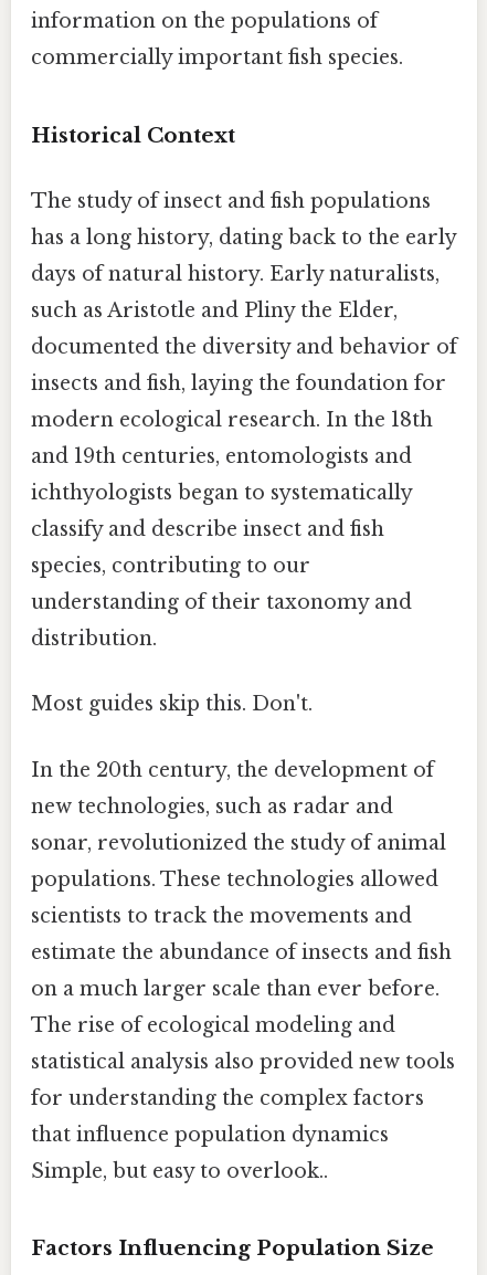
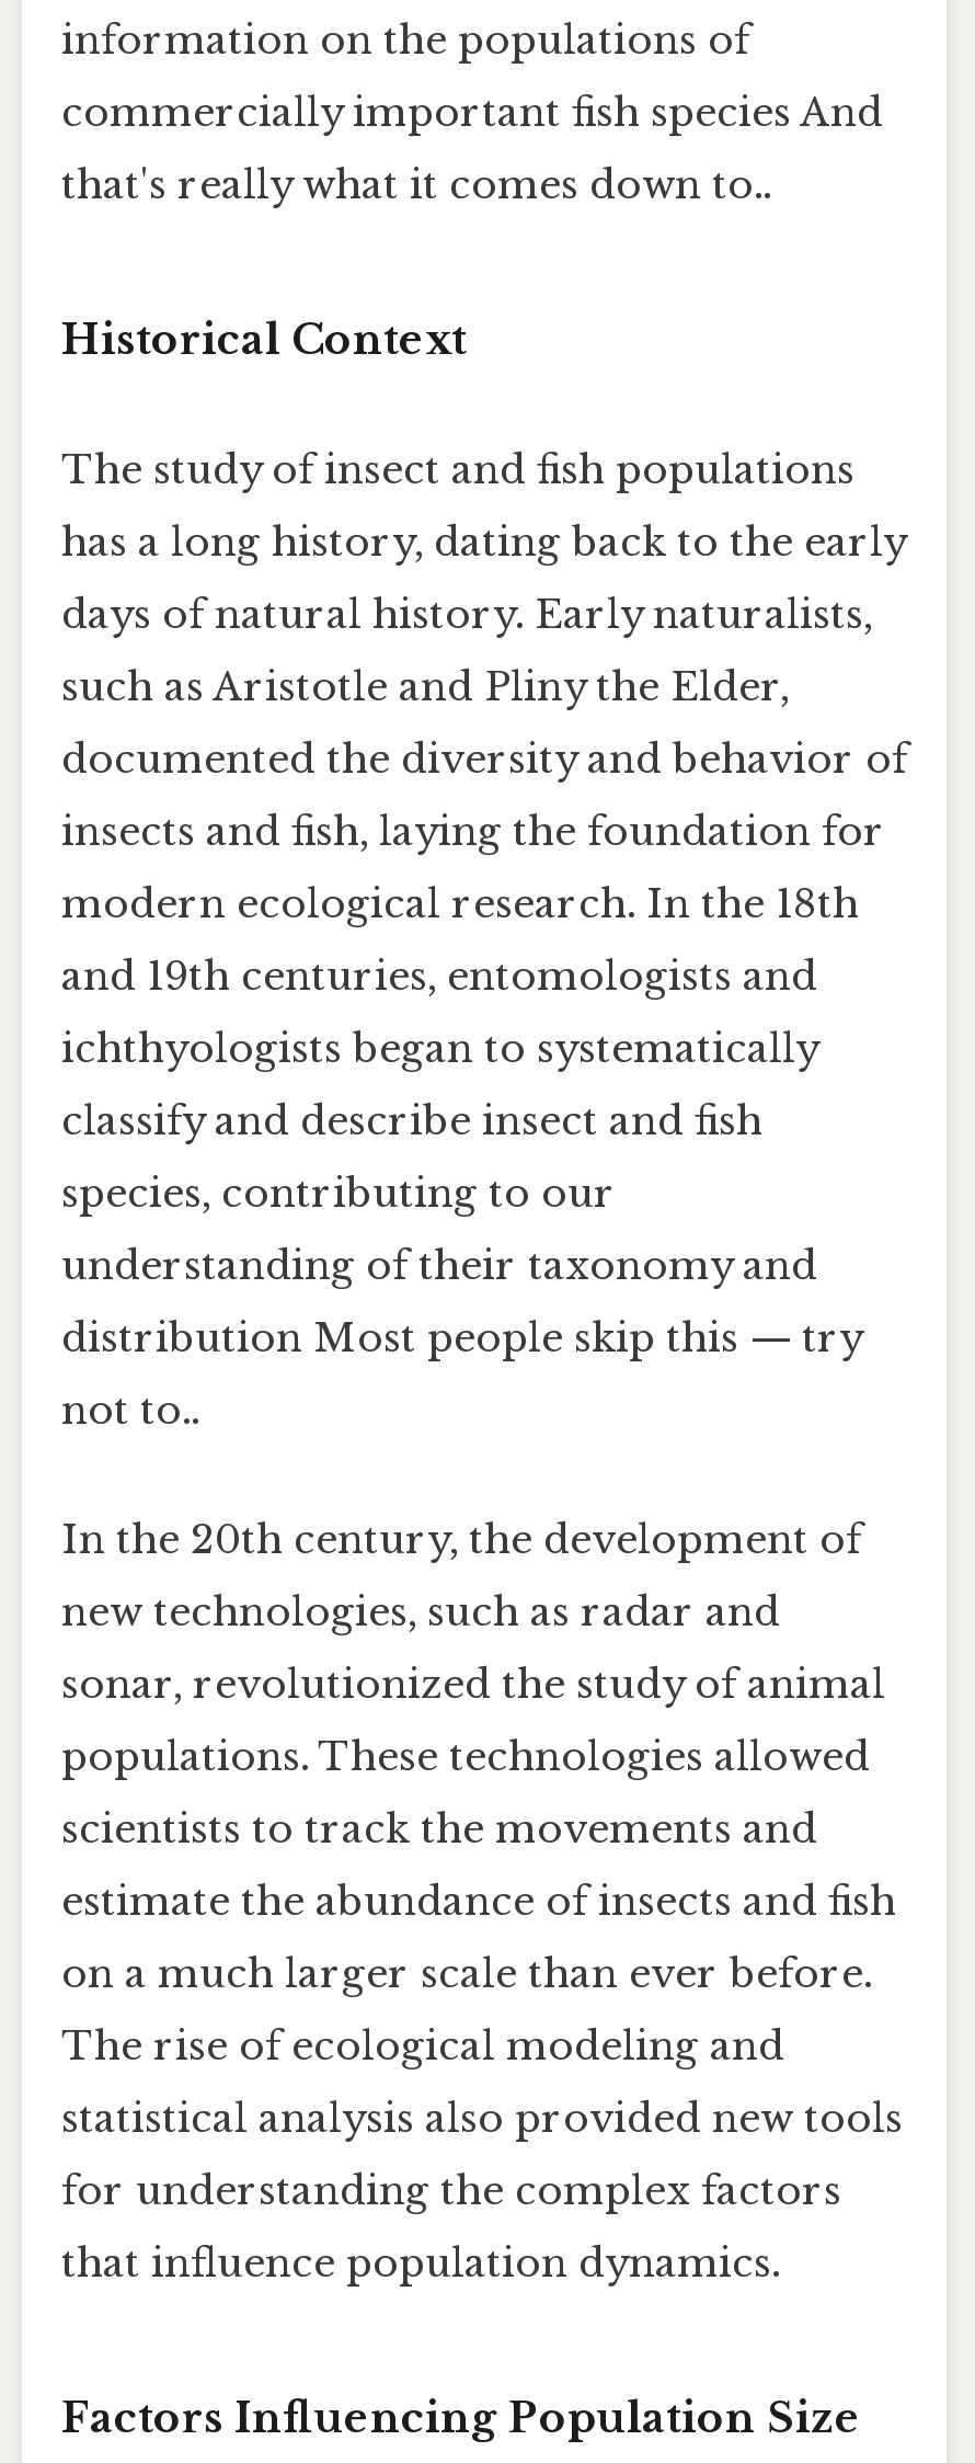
[31,45,403,70] commercially important fish species. -> [61,89,883,210] commercially important fish species And | that's really what it comes down to..
moved [31,123,457,615] -> [61,314,907,1291]: Historical Context | The study of insect and fish populations | has a long history, dating back to the early | ... | species, contributing to our | understanding of their taxonomy and
[31,627,157,651] distribution. -> [61,1315,861,1363] distribution Most people skip this — try
[31,692,313,716] Most guides skip this. Don't. -> [61,1387,199,1435] not to..
[31,1122,389,1183] that influence population dynamics | Simple, but easy to overlook.. -> [61,2240,780,2288] that influence population dynamics.

